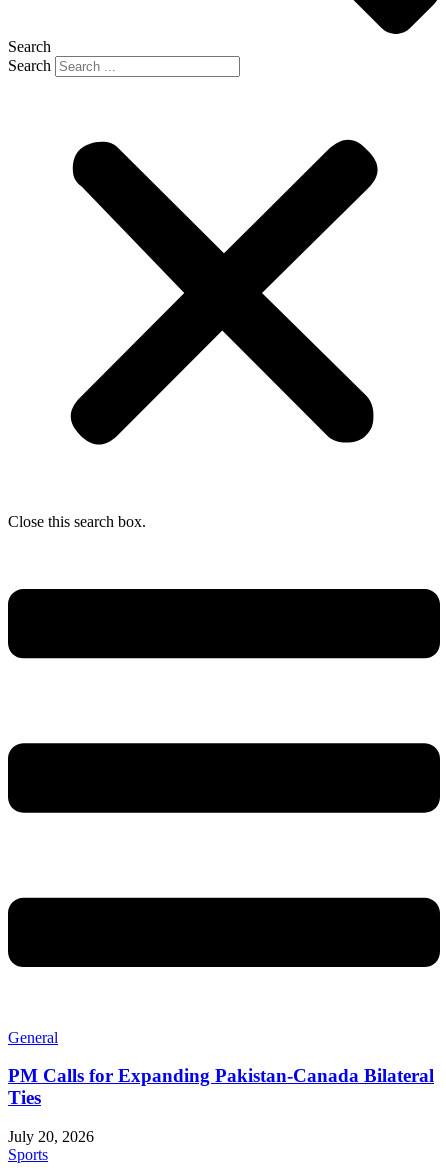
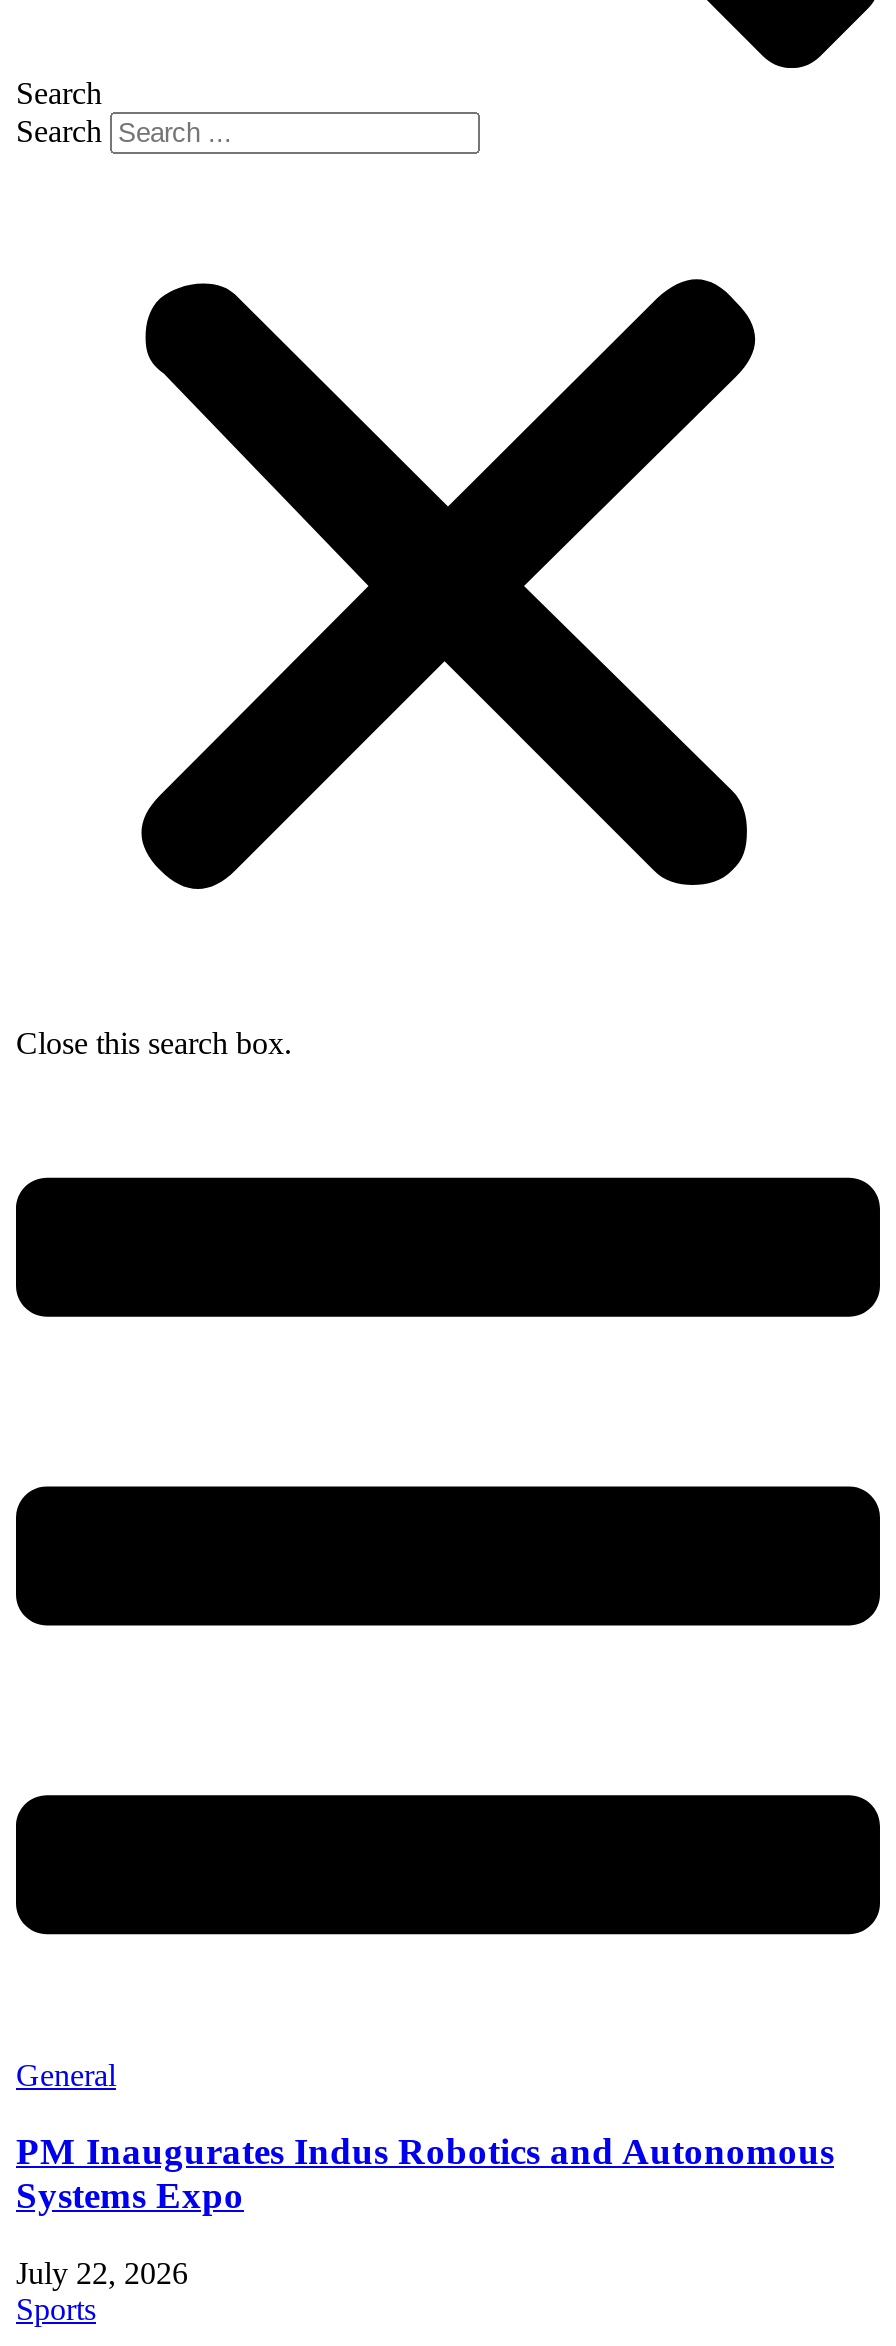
[8,1065,434,1108] PM Calls for Expanding Pakistan-Canada Bilateral | Ties -> [16,2131,834,2217] PM Inaugurates Indus Robotics and Autonomous | Systems Expo
[8,1128,94,1145] July 20, 2026 -> [16,2256,188,2290] July 22, 2026

